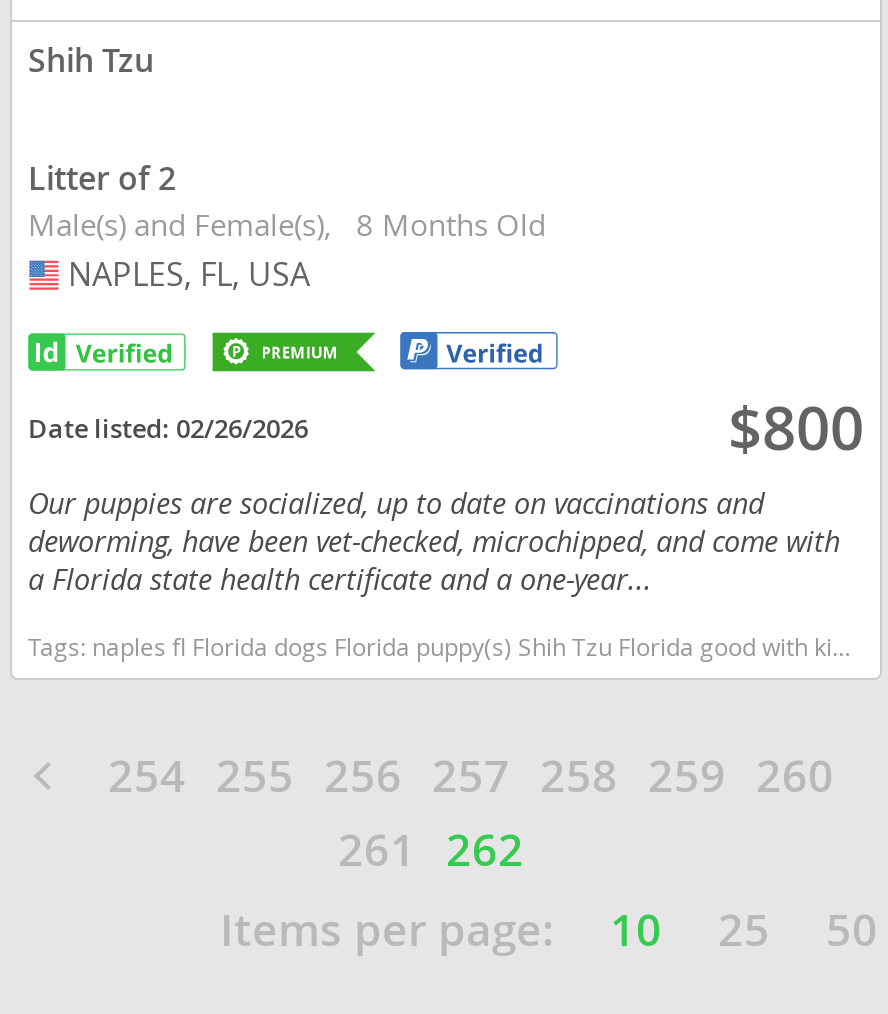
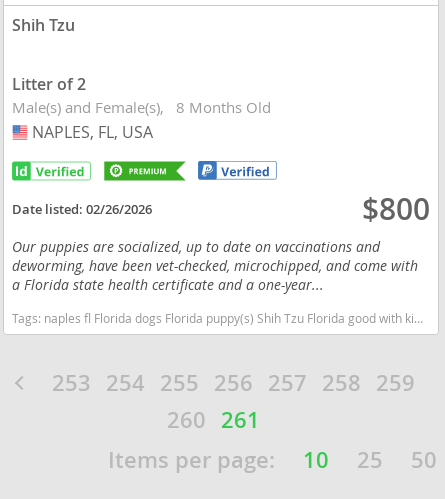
[108,746,834,806] 254 255 256 257 258 259 260 -> [52,368,415,398] 253 254 255 256 257 258 259
[338,820,524,880] 261 262 -> [167,405,260,435] 260 261

